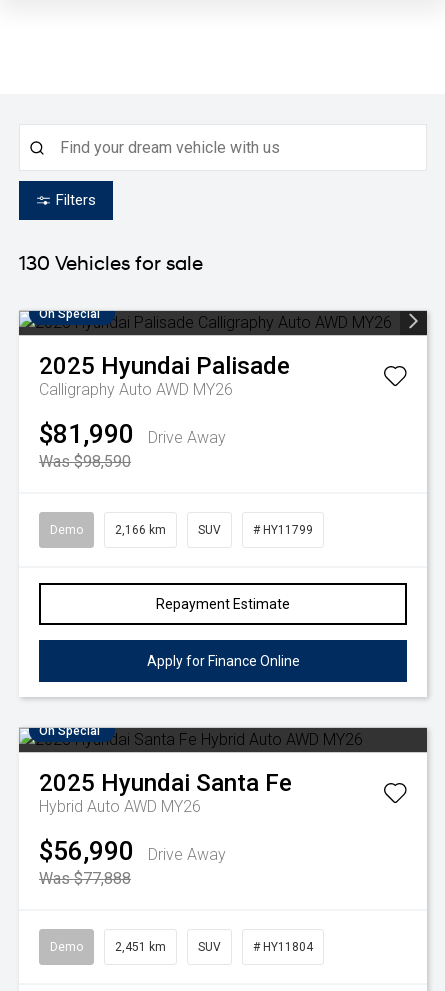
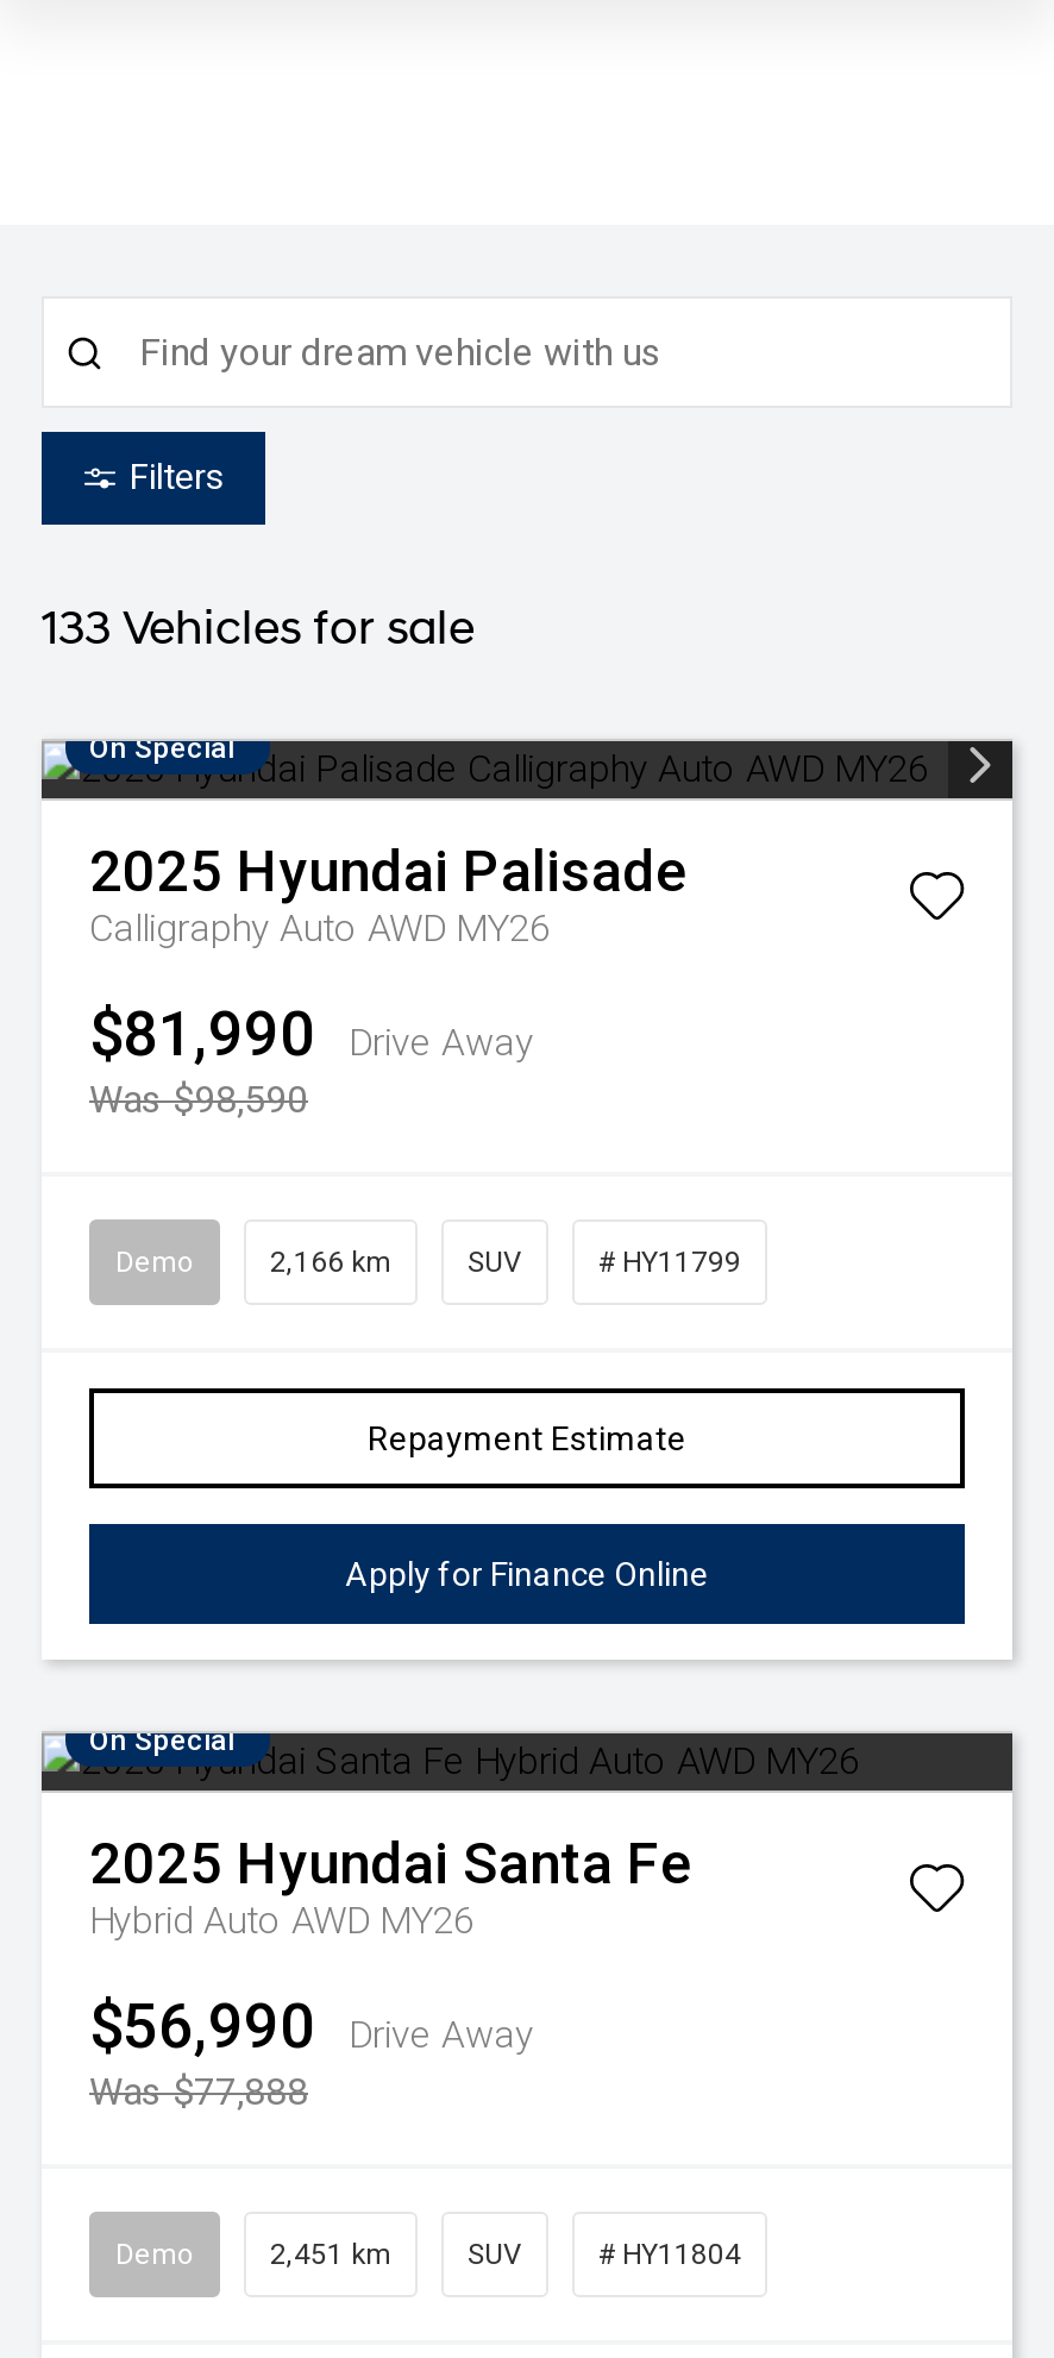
[19,255,203,275] 130 Vehicles for sale -> [42,608,475,656] 133 Vehicles for sale

